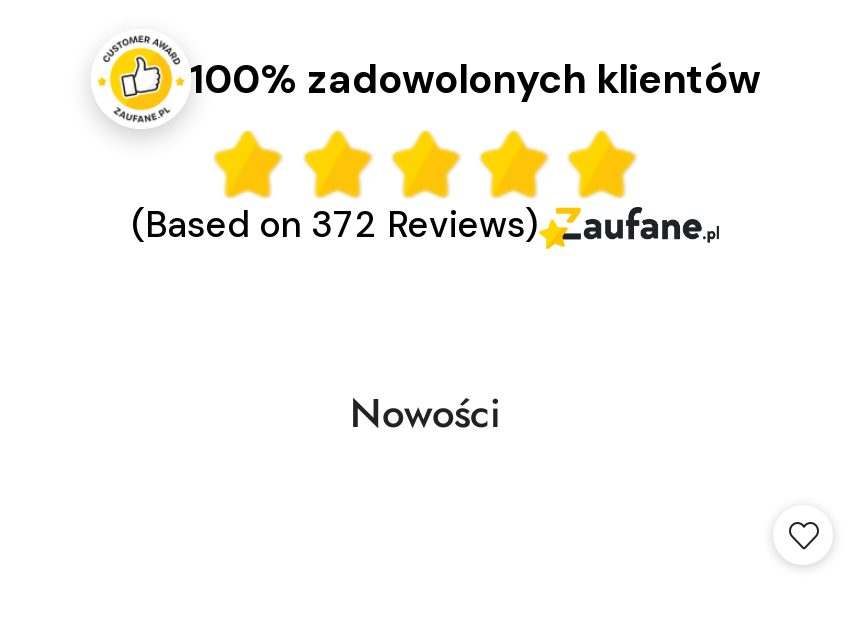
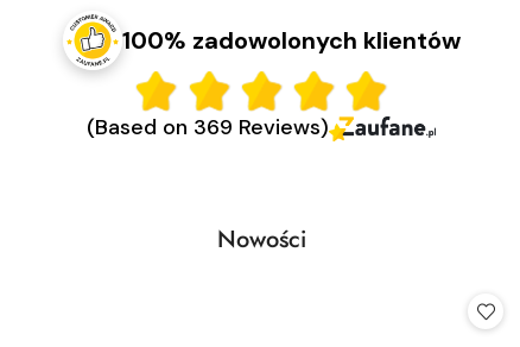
[131,201,539,249] (Based on 372 Reviews) -> [87,113,329,141] (Based on 369 Reviews)

